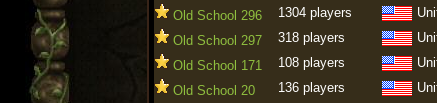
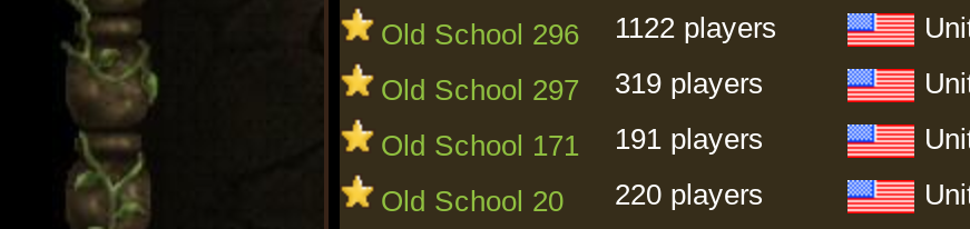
[172,5,351,23] Old School 296 1304 players -> [381,11,777,51] Old School 296 1122 players
[172,30,344,48] Old School 297 318 players -> [381,67,764,107] Old School 297 319 players
[172,55,344,73] Old School 171 108 players -> [381,122,764,162] Old School 171 191 players
[172,80,344,98] Old School 20 136 players -> [381,178,764,218] Old School 20 220 players

